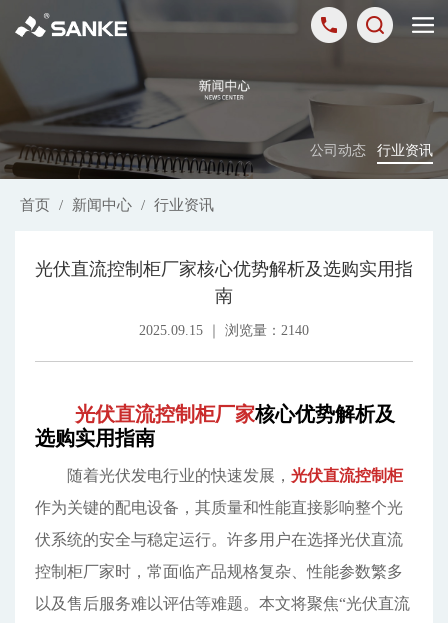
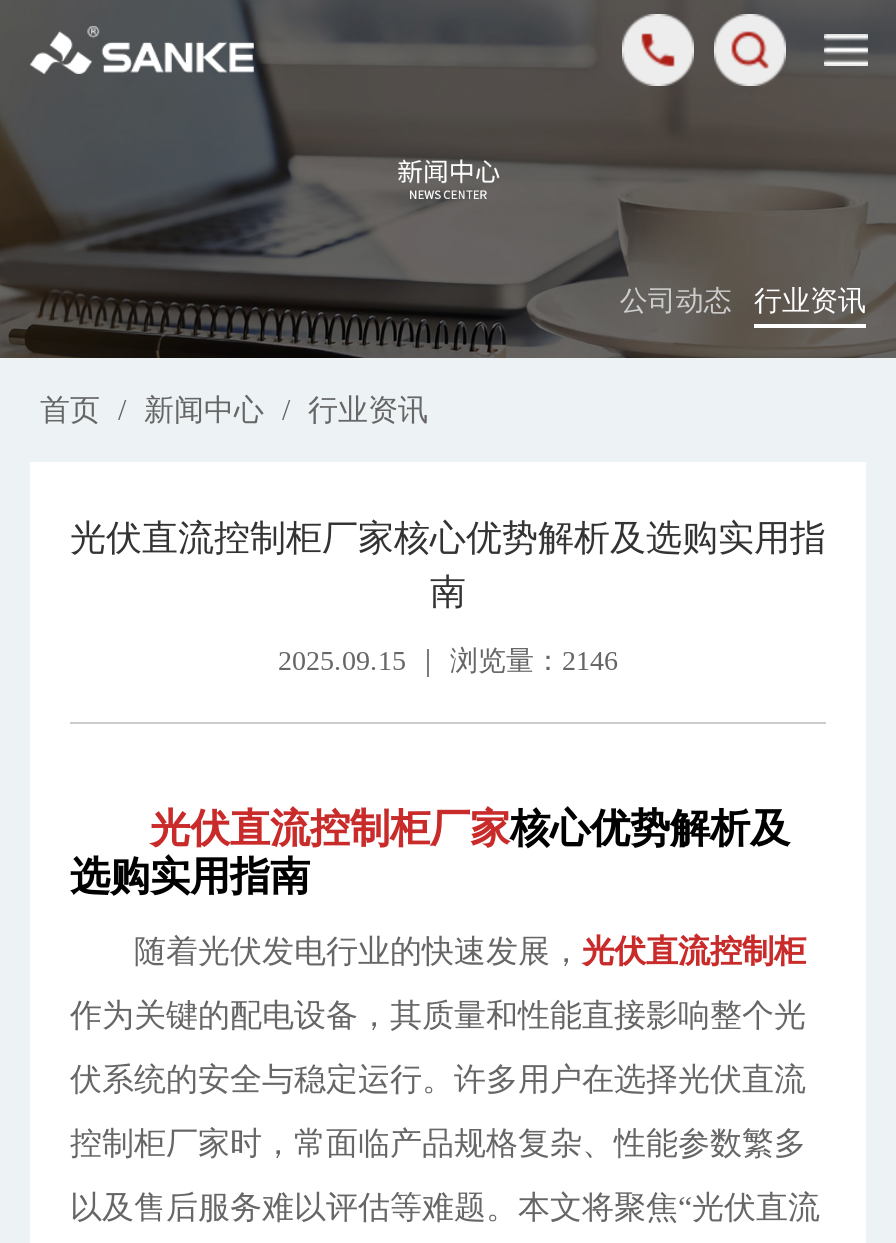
[139,323,309,338] 2025.09.15 ｜ 浏览量：2140 -> [278,646,618,676] 2025.09.15 ｜ 浏览量：2146

